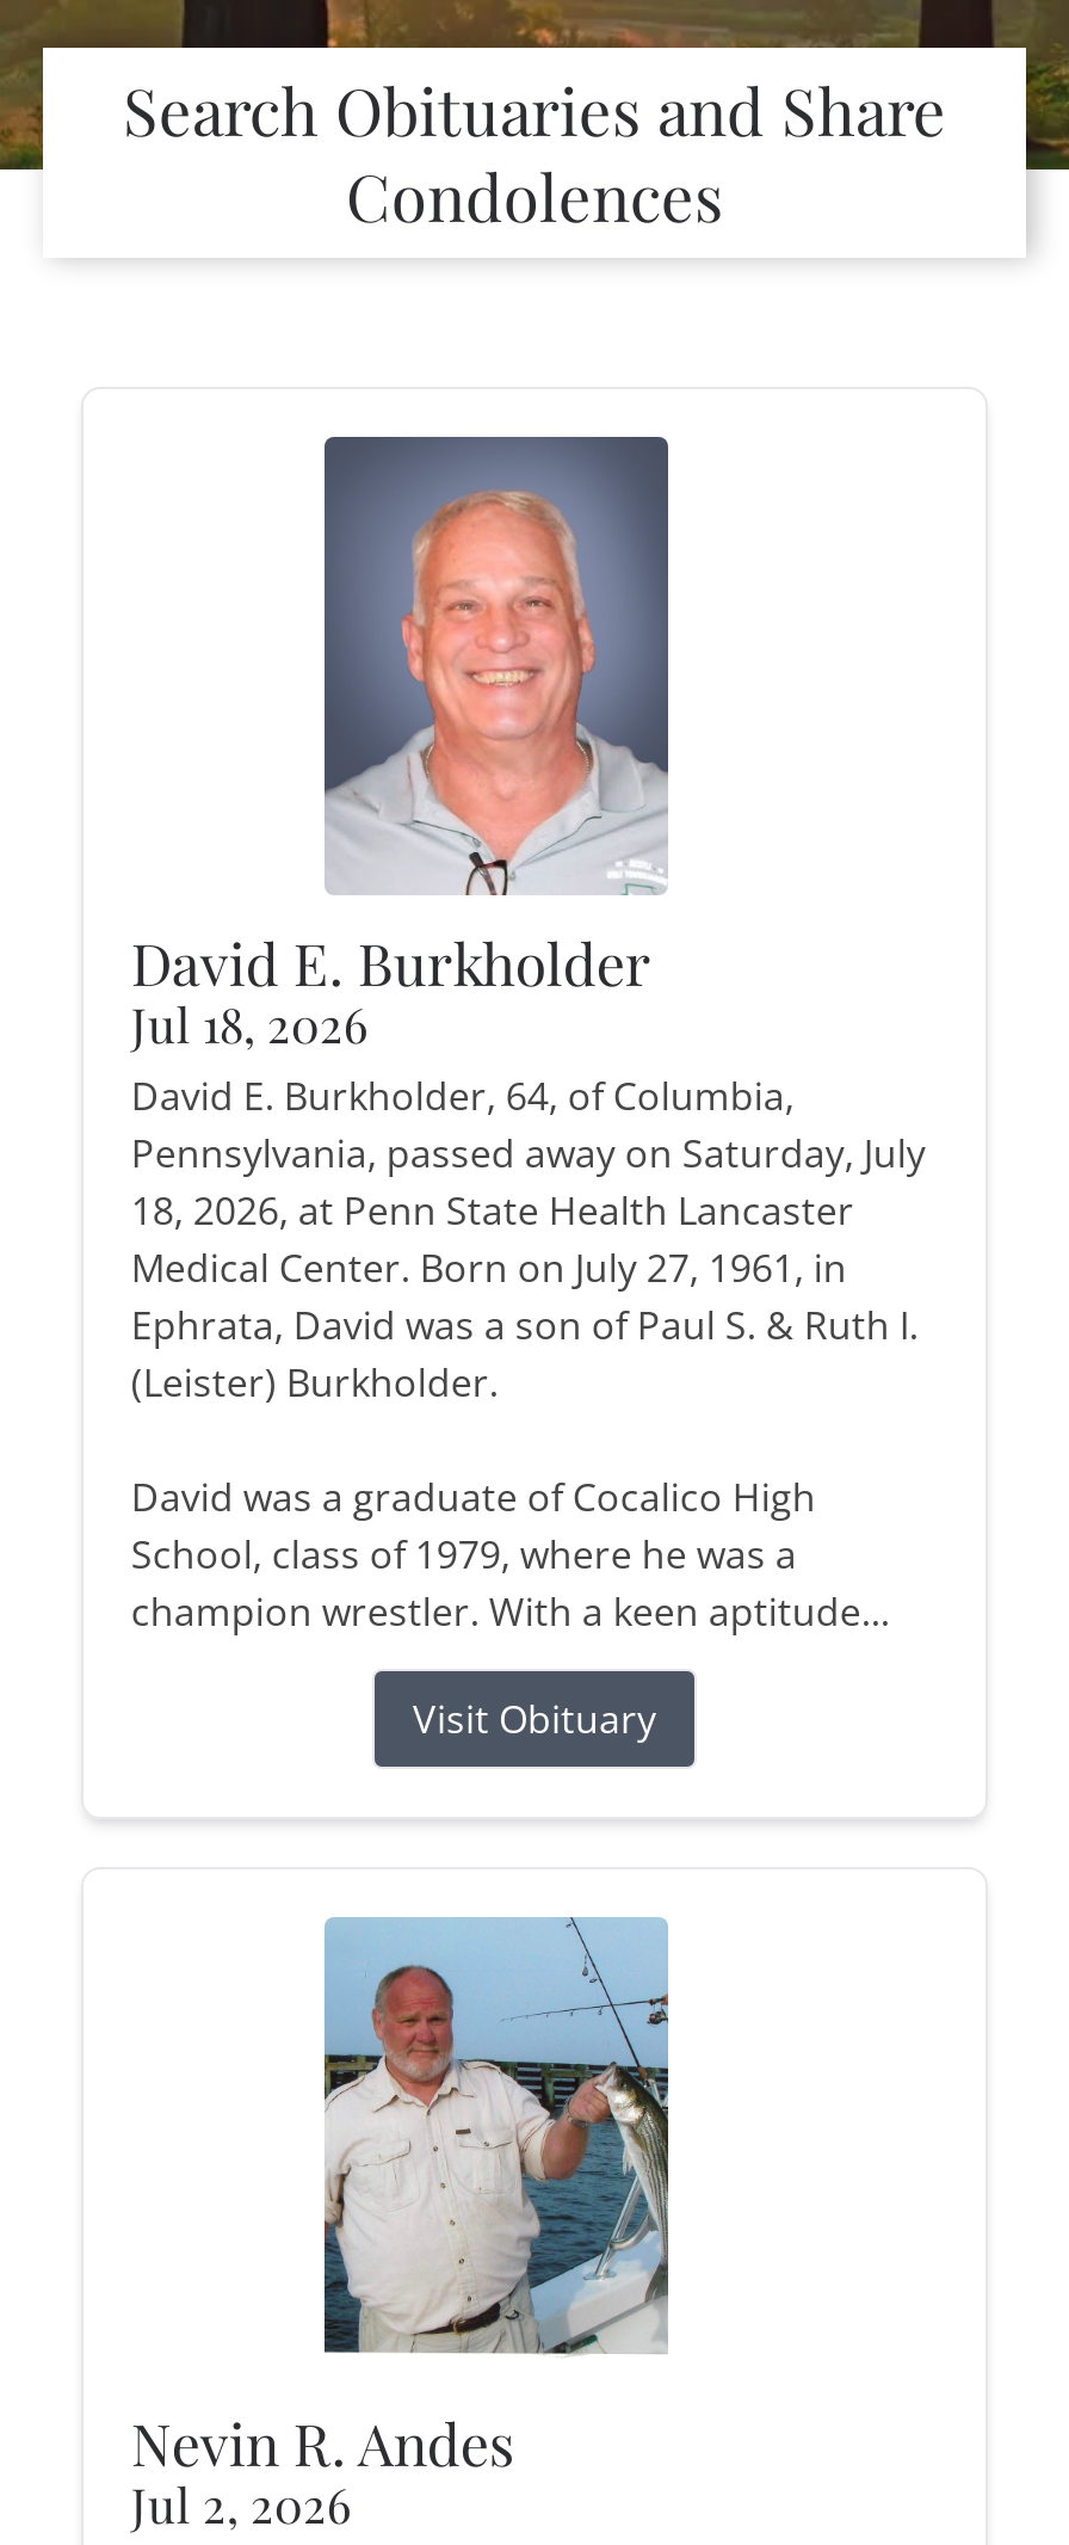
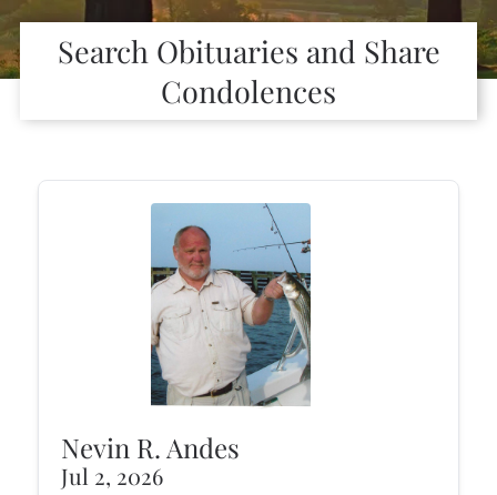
[131,437,926,1745] [image] | David E. Burkholder | Jul 18, 2026 | David E. Burkholder, 64, of Columbia, | Pennsylvania, passed away on Saturday, July | 18, 2026, at Penn State Health Lancaster | Medical Center. Born on July 27, 1961, in | Ephrata, David was a son of Paul S. & Ruth I. | (Leister) Burkholder. | David was a graduate of Cocalico High | School, class of 1979, where he was a | champion wrestler. With a keen aptitude... | Visit Obituary -> none

